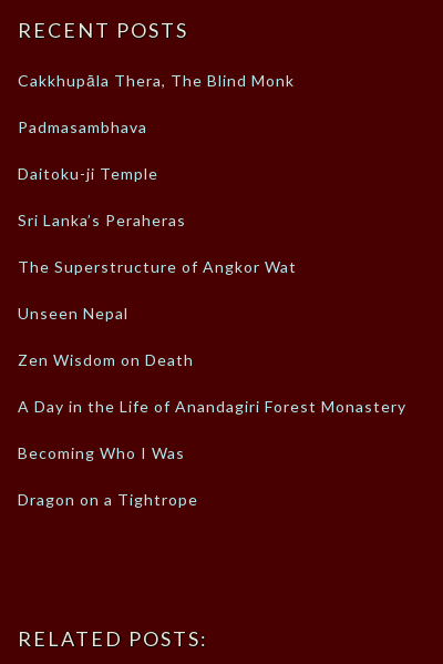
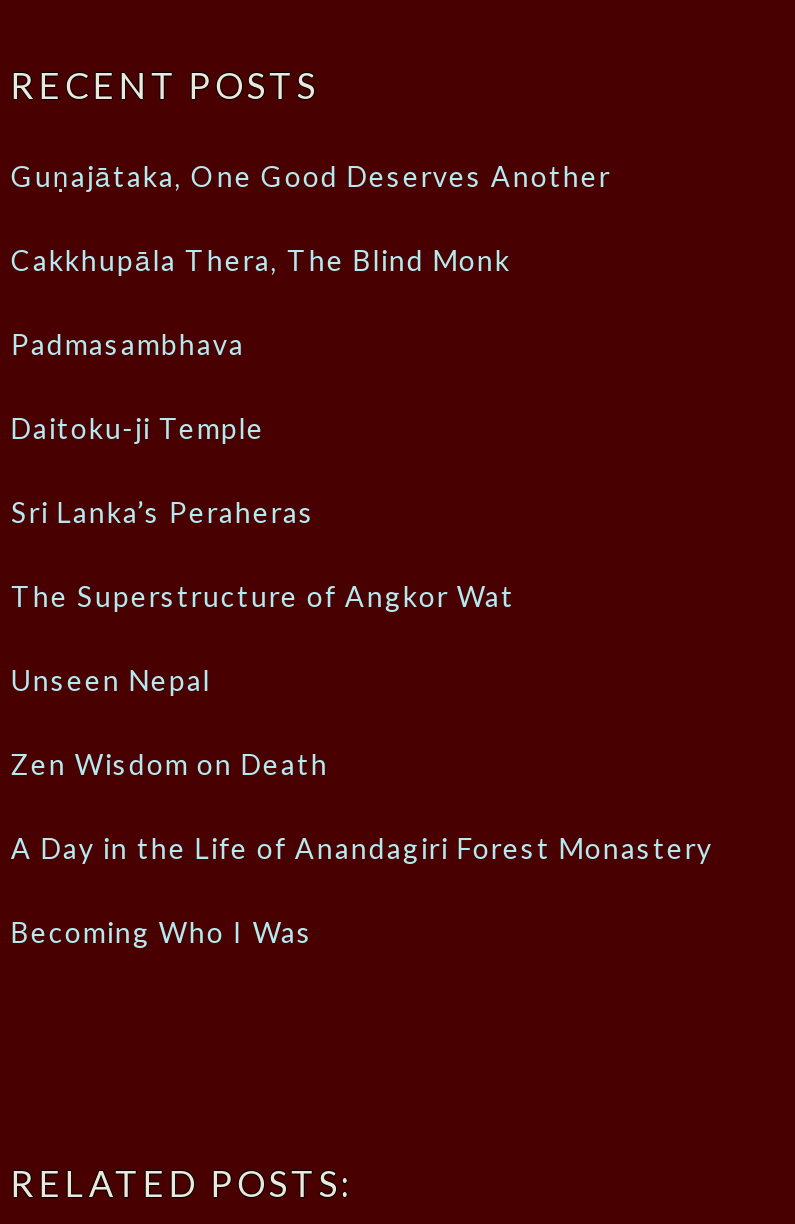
none -> [11,160,611,194] Guṇajātaka, One Good Deserves Another
moved [18,71,407,463] -> [11,244,713,950]: Cakkhupāla Thera, The Blind Monk | Padmasambhava | Daitoku-ji Temple | ... | A Day in the Life of Anandagiri Forest Monastery | Becoming Who I Was
[18,491,199,509] Dragon on a Tightrope -> none

